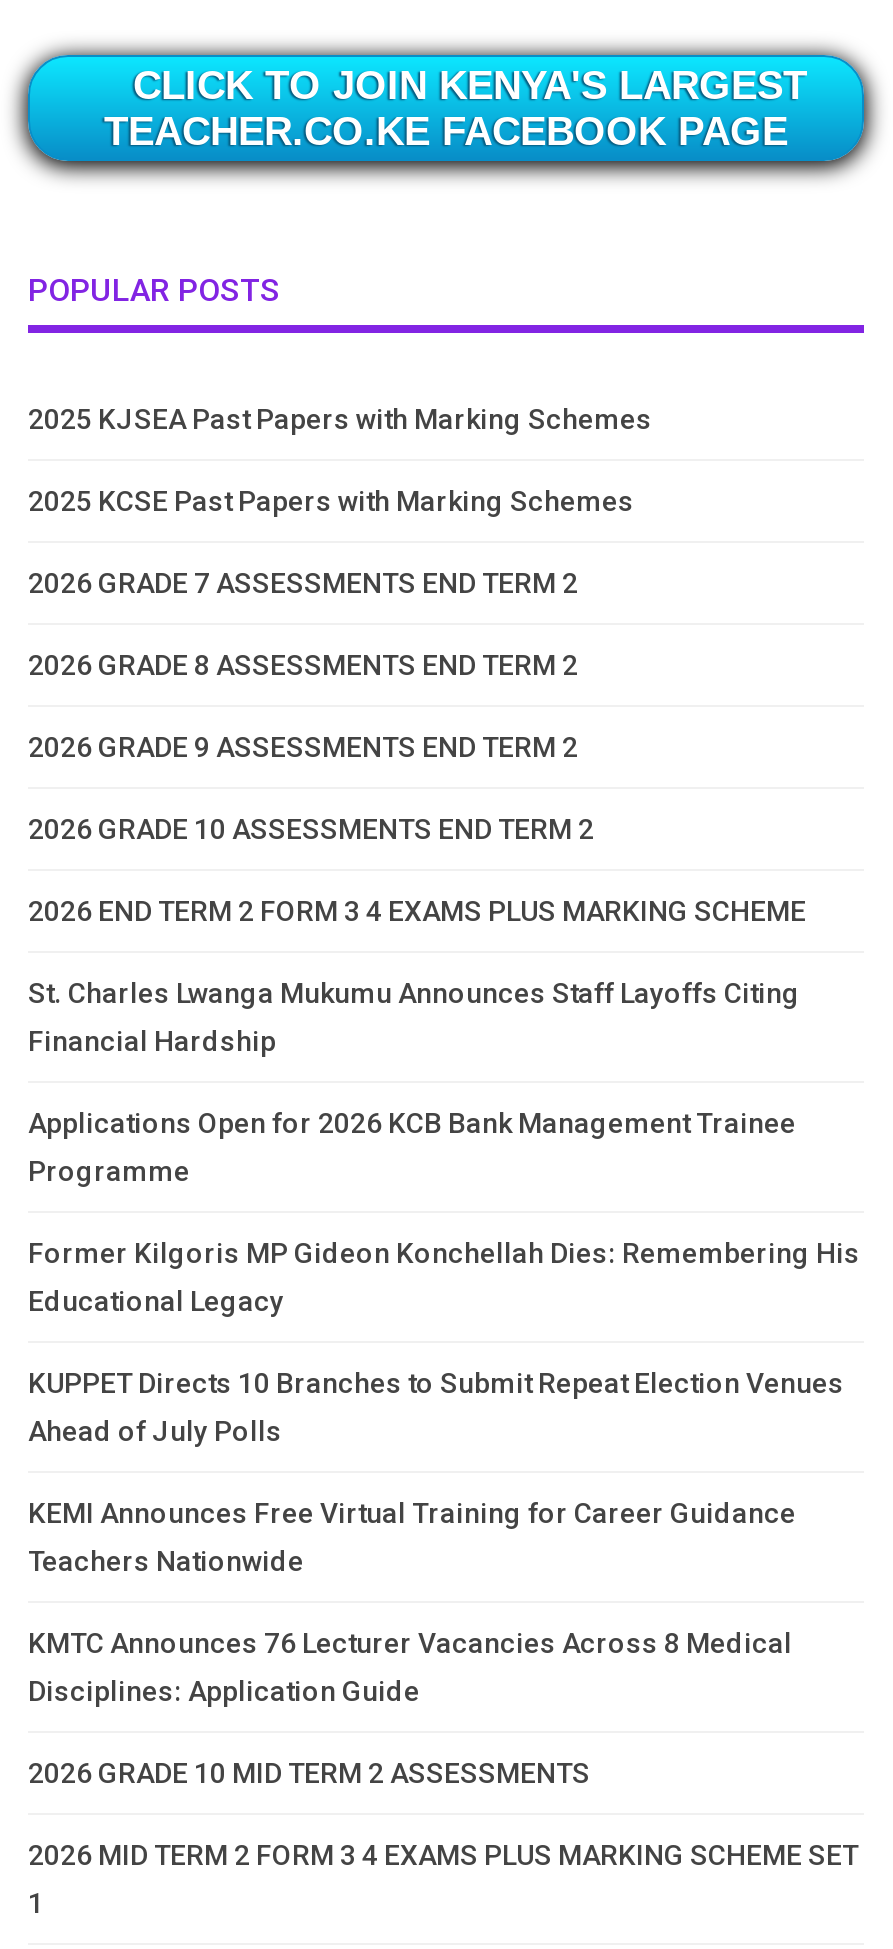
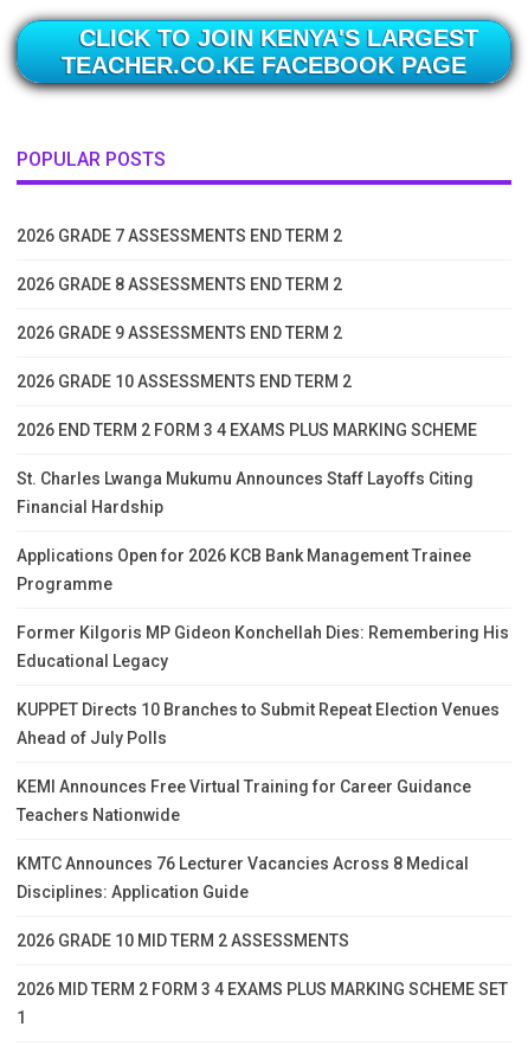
[28,404,652,518] 2025 KJSEA Past Papers with Marking Schemes | 2025 KCSE Past Papers with Marking Schemes -> none

